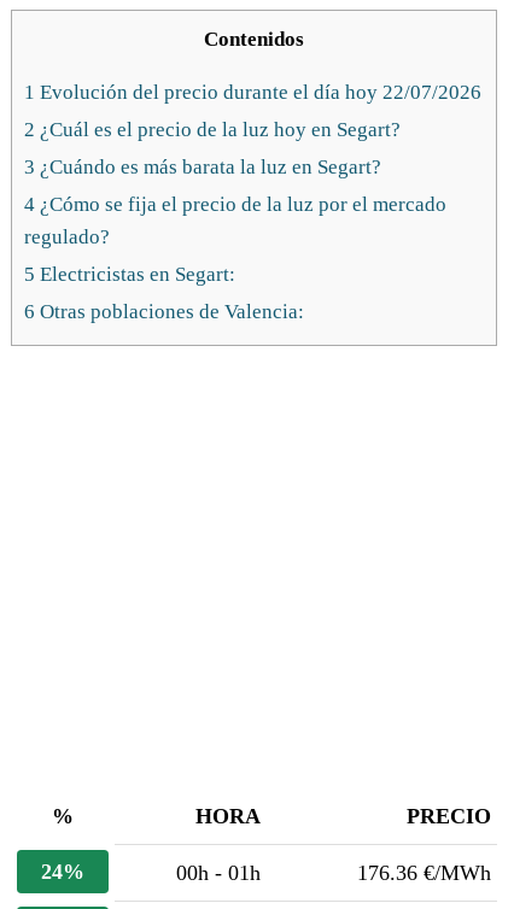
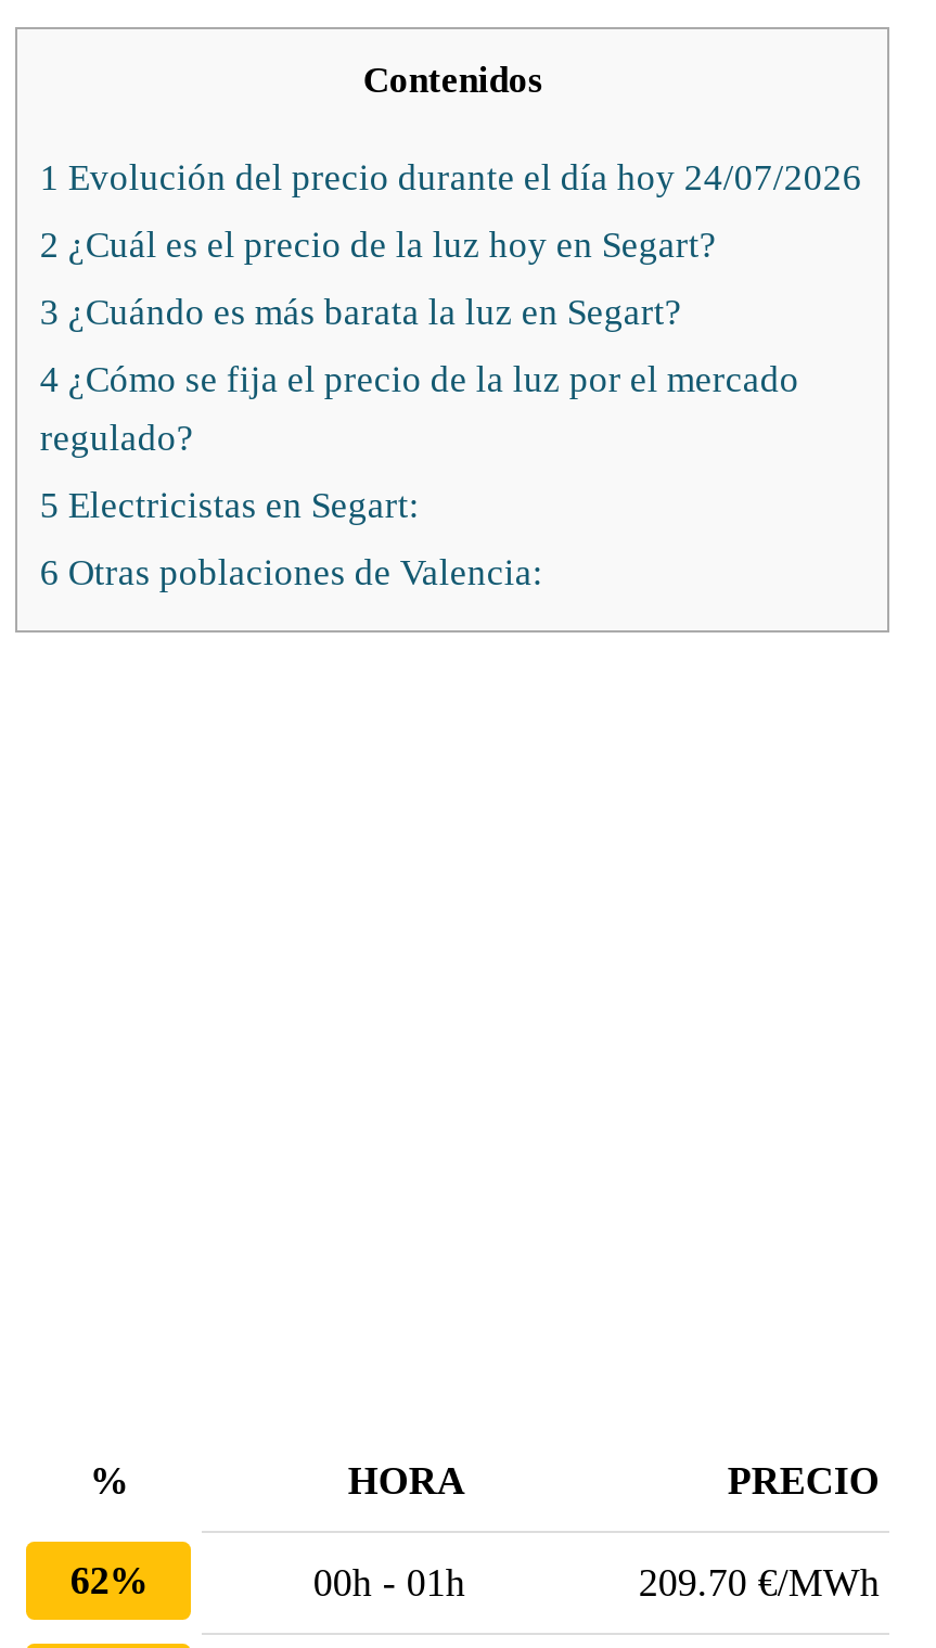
[25,80,482,103] 1 Evolución del precio durante el día hoy 22/07/2026 -> [40,156,862,198] 1 Evolución del precio durante el día hoy 24/07/2026
[42,859,85,883] 24% -> [70,1558,148,1602] 62%
[358,860,492,884] 176.36 €/MWh -> [639,1560,879,1604] 209.70 €/MWh

